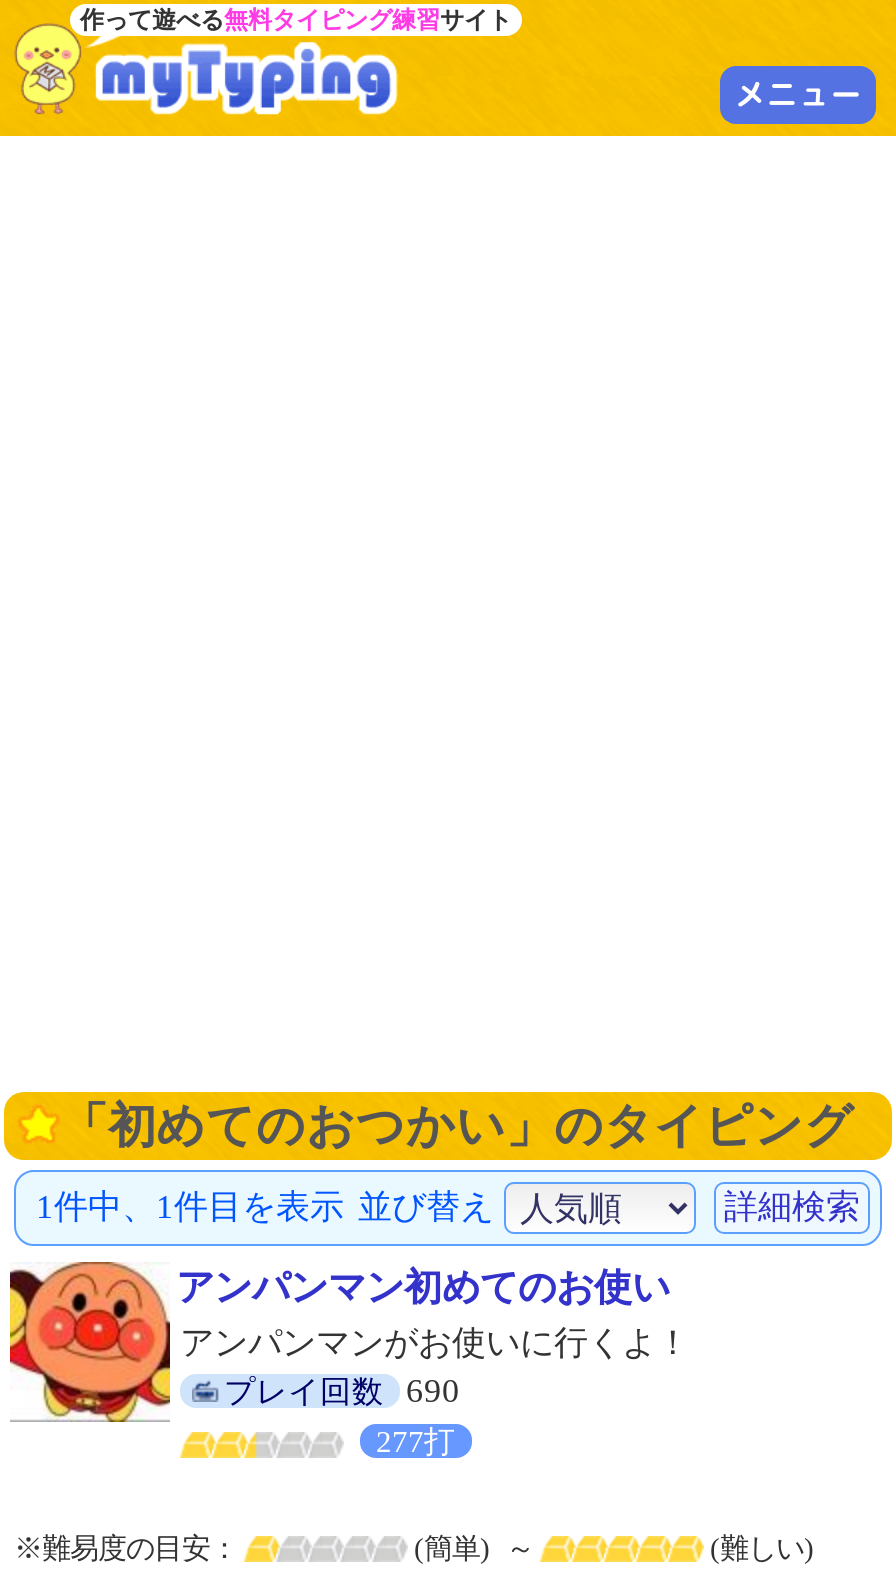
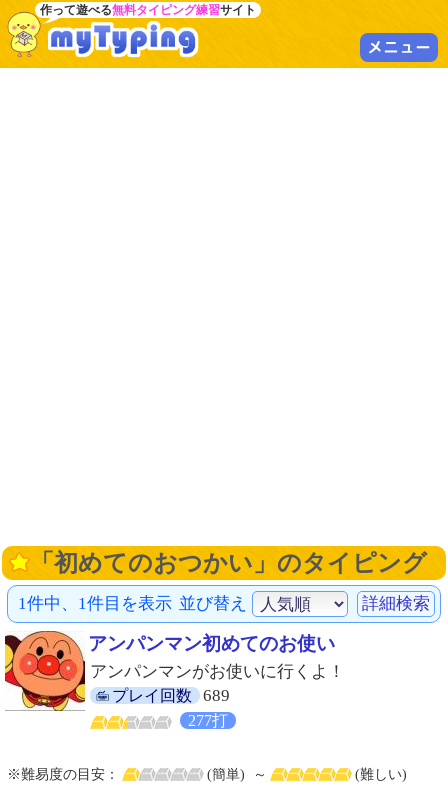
[224,1372,460,1410] プレイ回数 690 -> [112,686,230,705] プレイ回数 689

